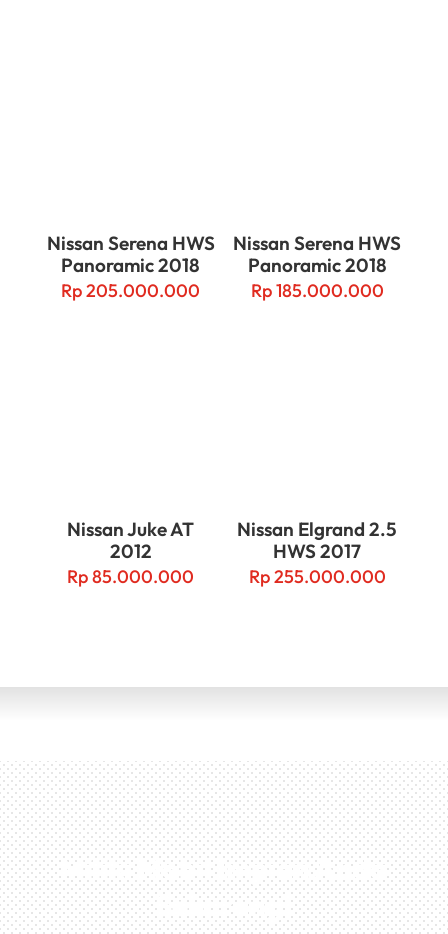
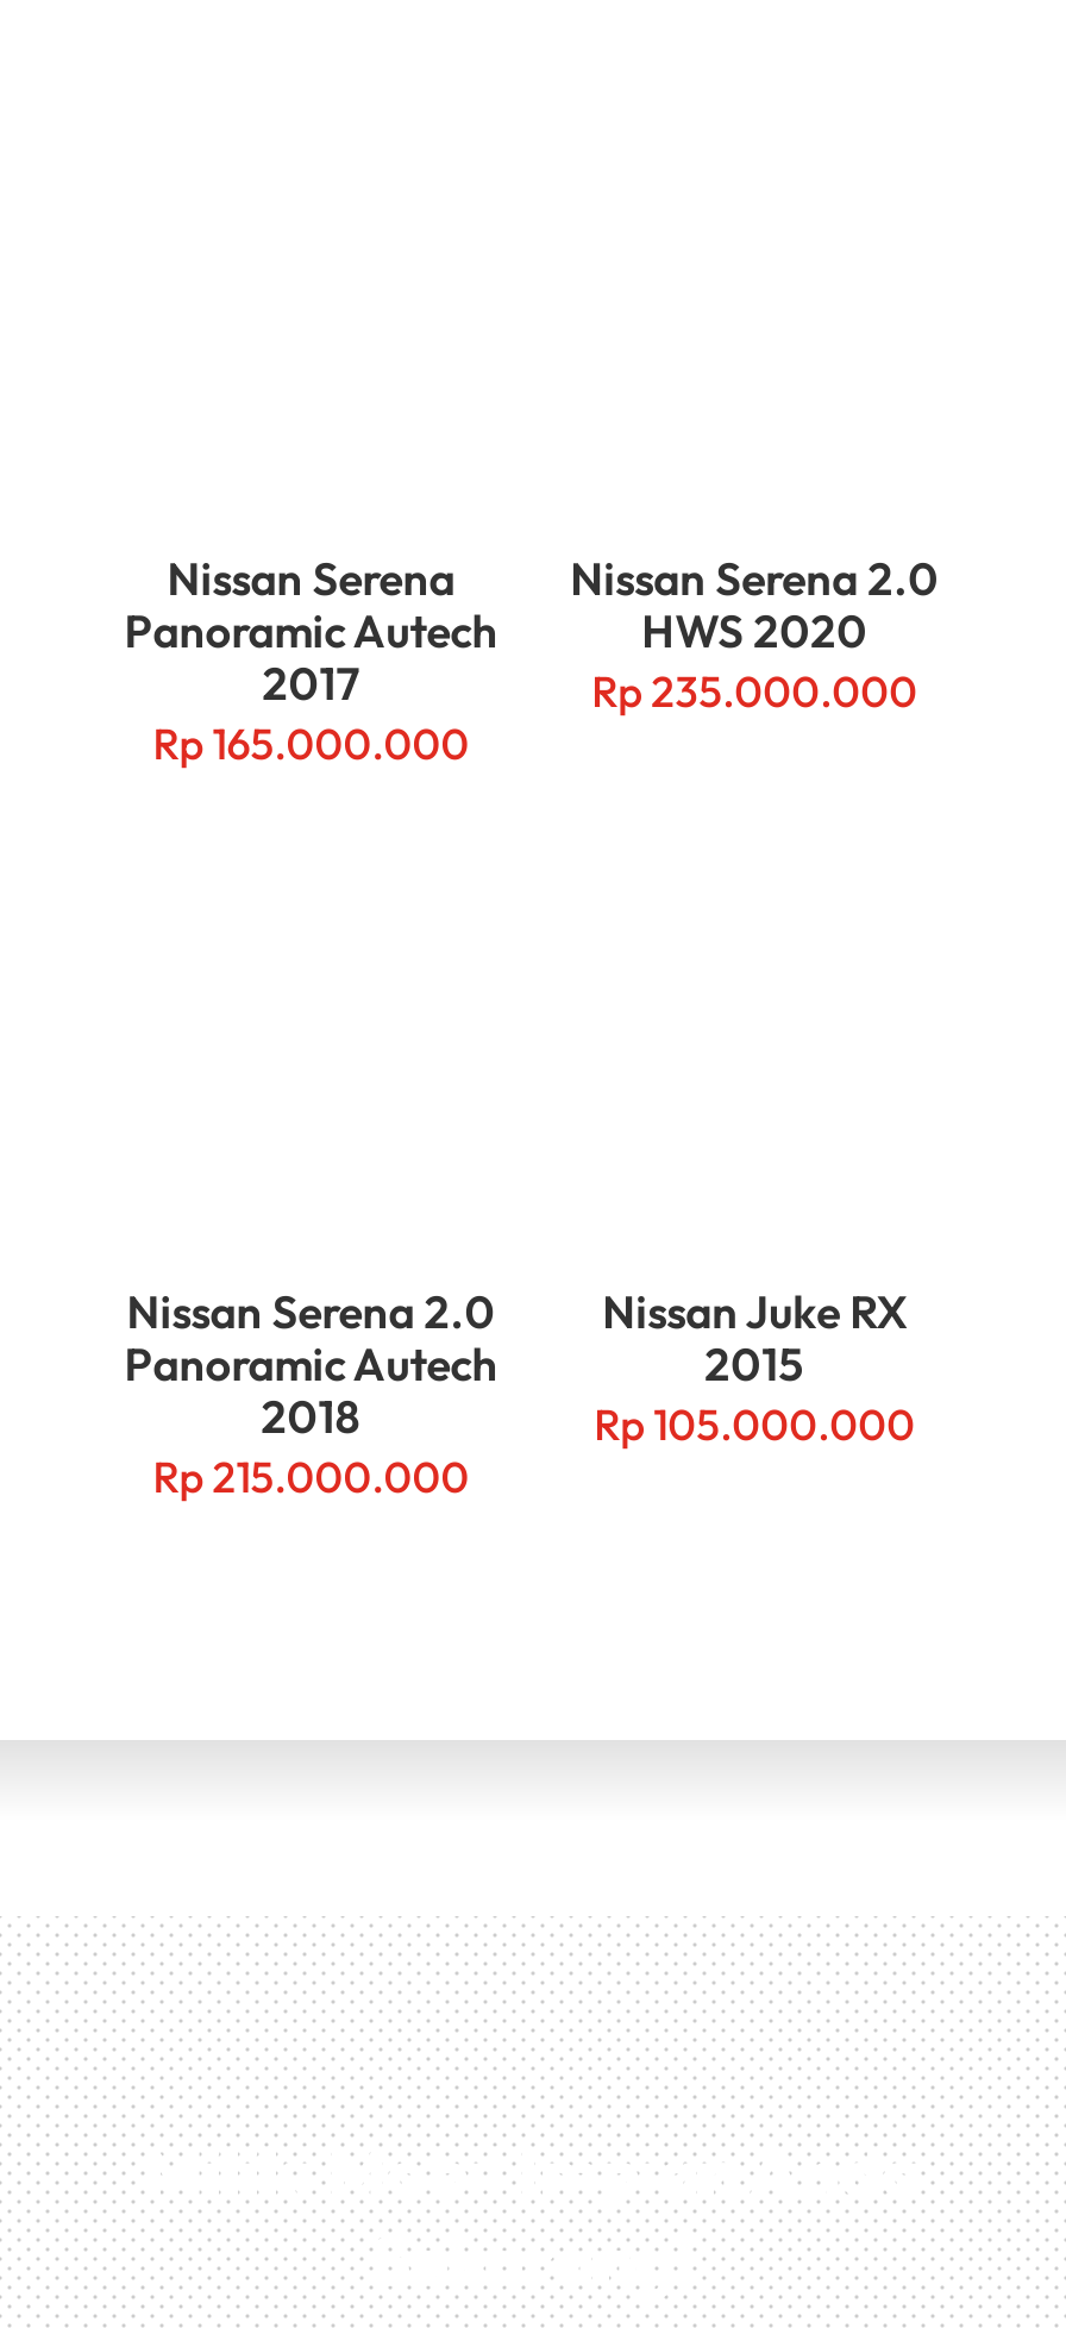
[47,231,215,302] Nissan Serena HWS | Panoramic 2018 | Rp 205.000.000 -> [124,551,498,771] Nissan Serena | Panoramic Autech | 2017 | Rp 165.000.000
[233,231,401,302] Nissan Serena HWS | Panoramic 2018 | Rp 185.000.000 -> [570,551,939,718] Nissan Serena 2.0 | HWS 2020 | Rp 235.000.000
[67,517,194,588] Nissan Juke AT | 2012 | Rp 85.000.000 -> [124,1284,498,1504] Nissan Serena 2.0 | Panoramic Autech | 2018 | Rp 215.000.000
[237,517,397,588] Nissan Elgrand 2.5 | HWS 2017 | Rp 255.000.000 -> [594,1284,915,1452] Nissan Juke RX | 2015 | Rp 105.000.000

